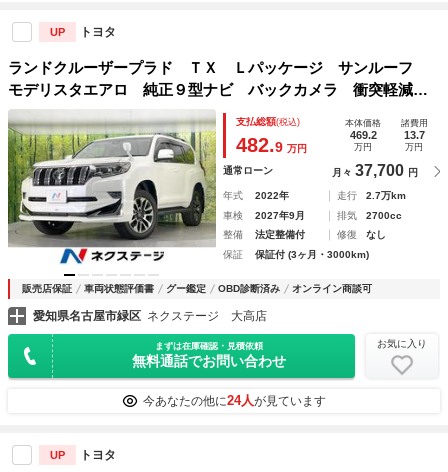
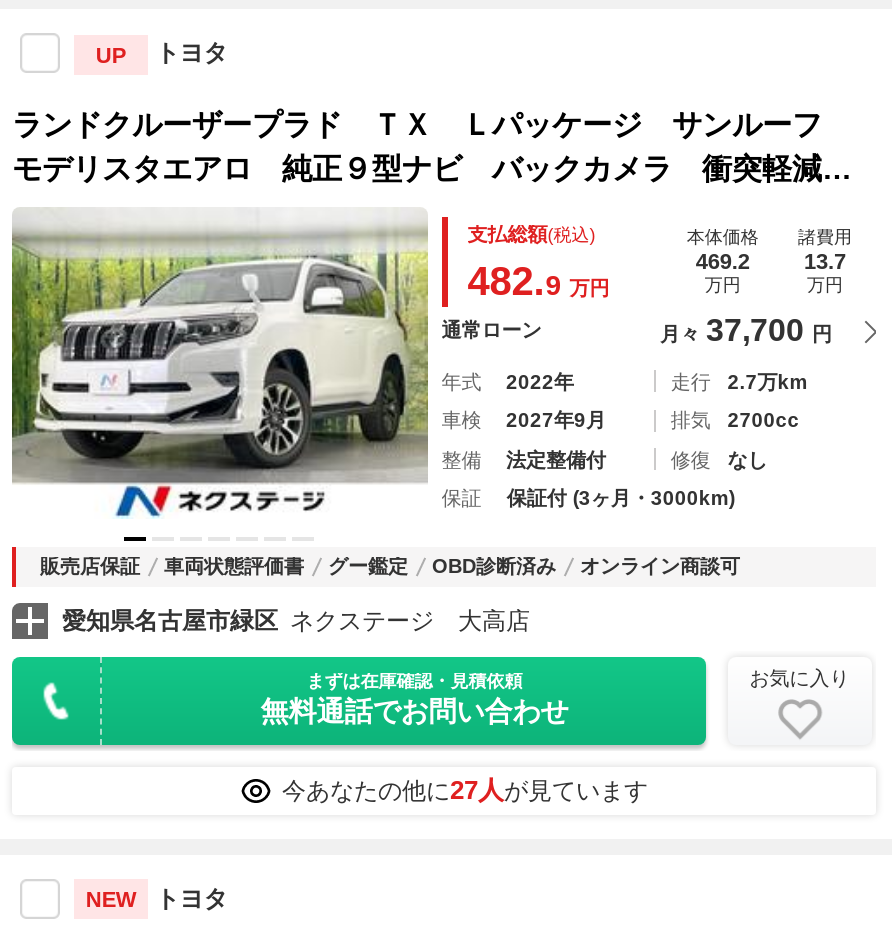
[143,393,326,408] 今あなたの他に24人が見ています -> [282,775,648,805] 今あなたの他に27人が見ています
[50,449,65,461] UP -> [86,887,136,911] NEW

